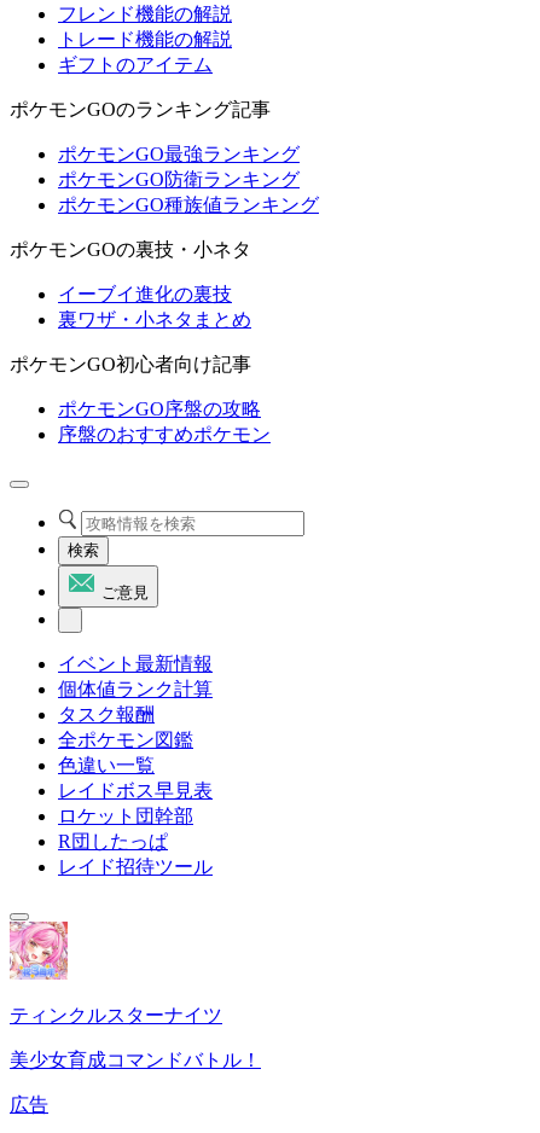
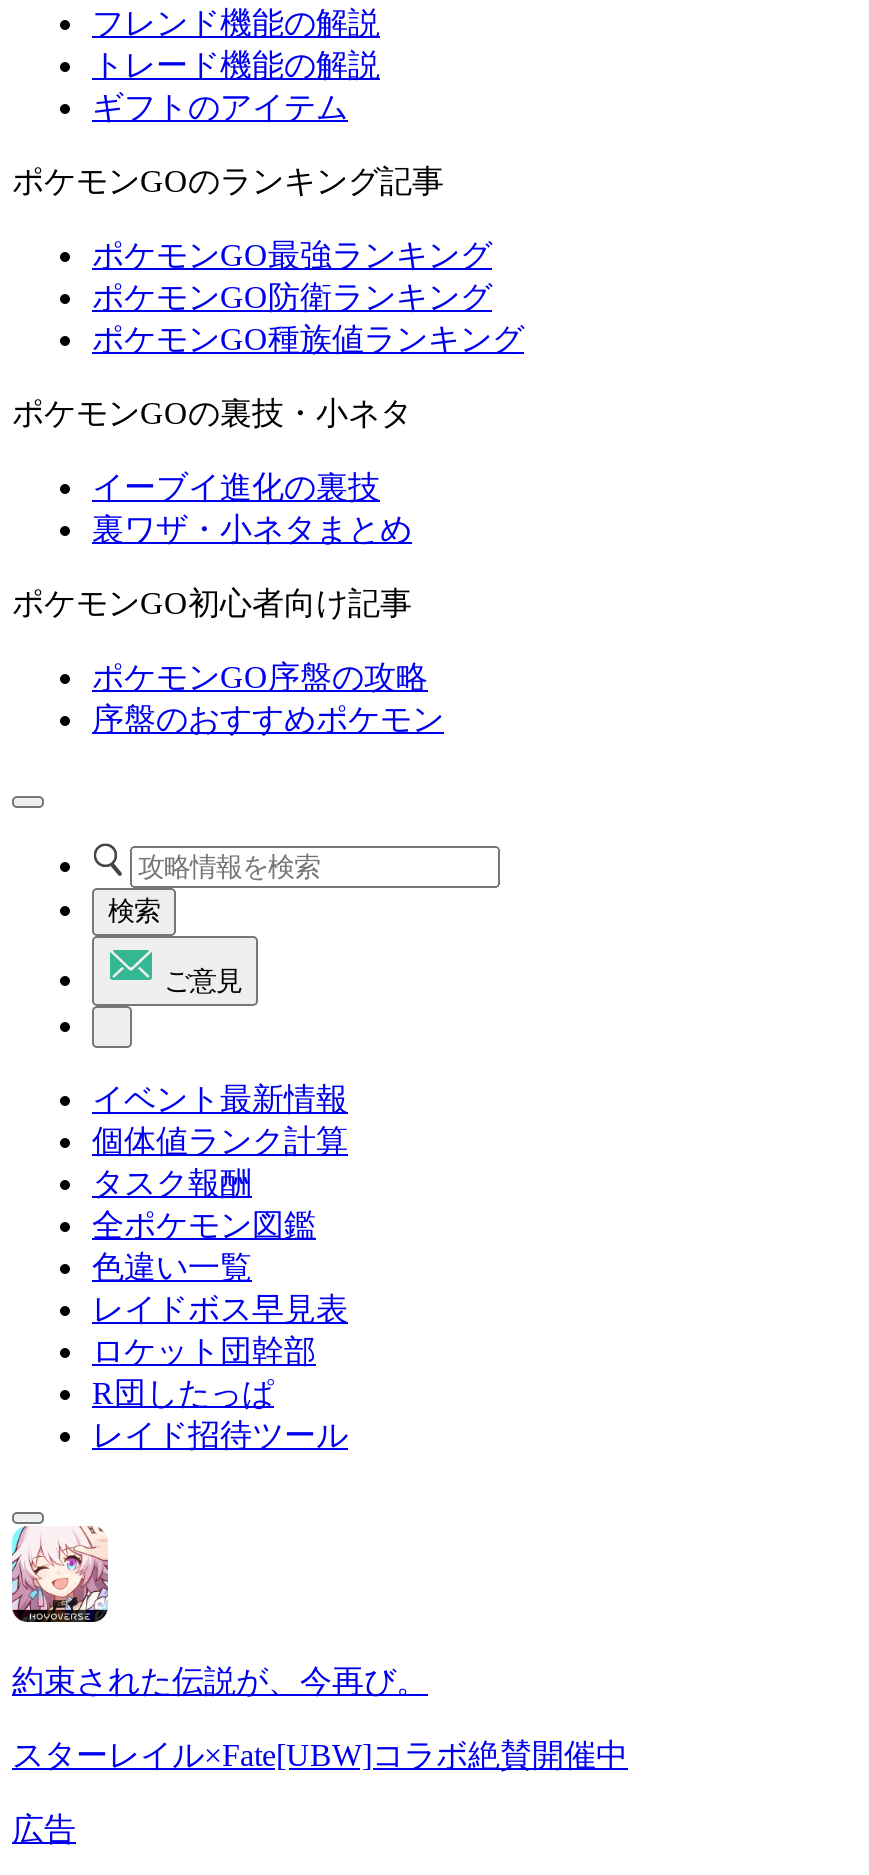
[8,920,222,1025] [image] | ティンクルスターナイツ -> [10,1524,428,1698] [image] | 約束された伝説が、今再び。
[10,1050,261,1070] 美少女育成コマンドバトル！ -> [12,1738,628,1772] スターレイル×Fate[UBW]コラボ絶賛開催中

